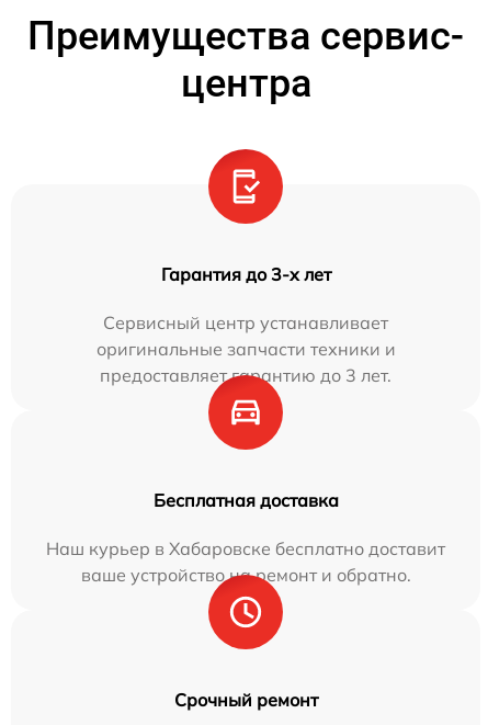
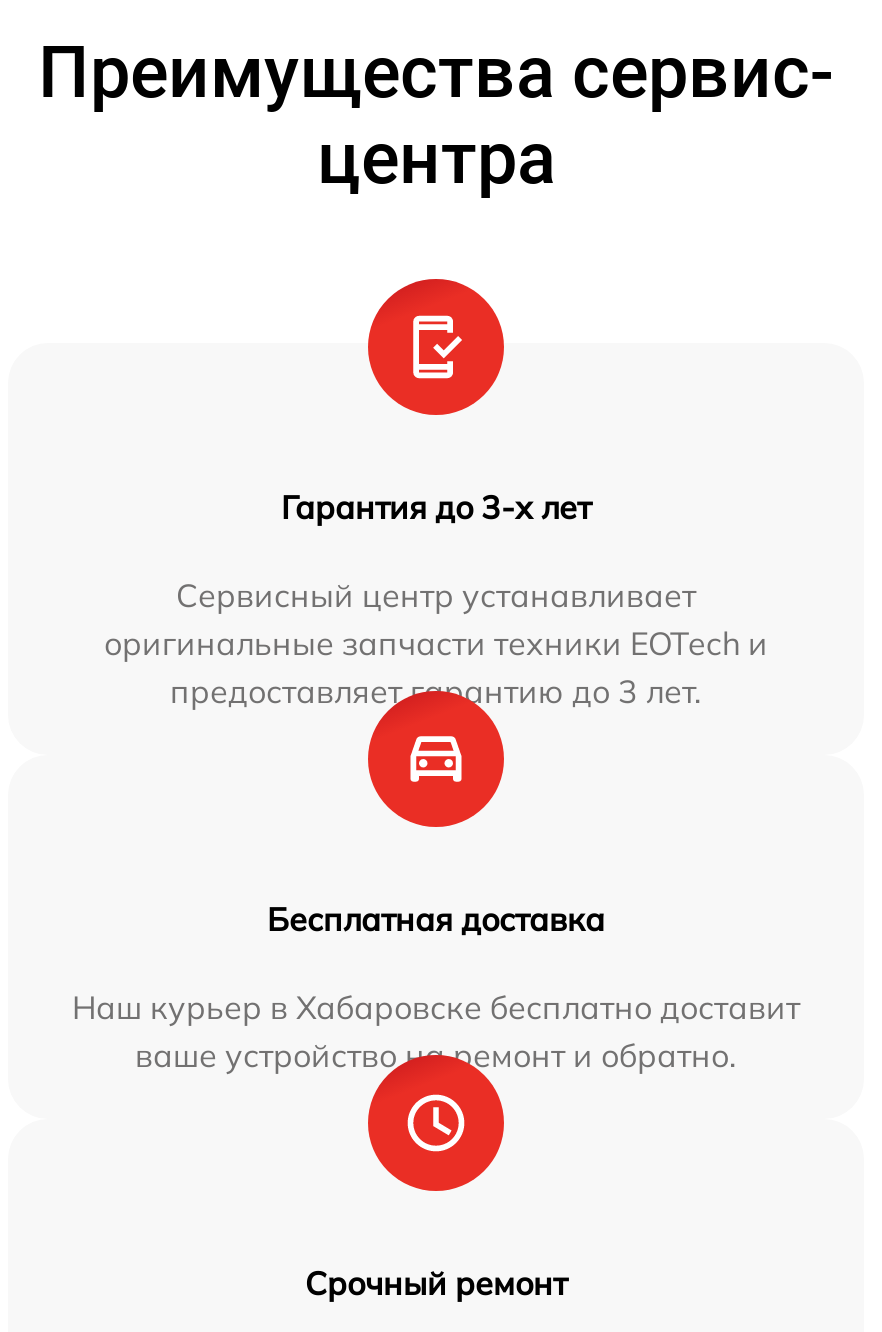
[96,338,395,360] оригинальные запчасти техники и -> [104,624,768,664] оригинальные запчасти техники EOTech и

